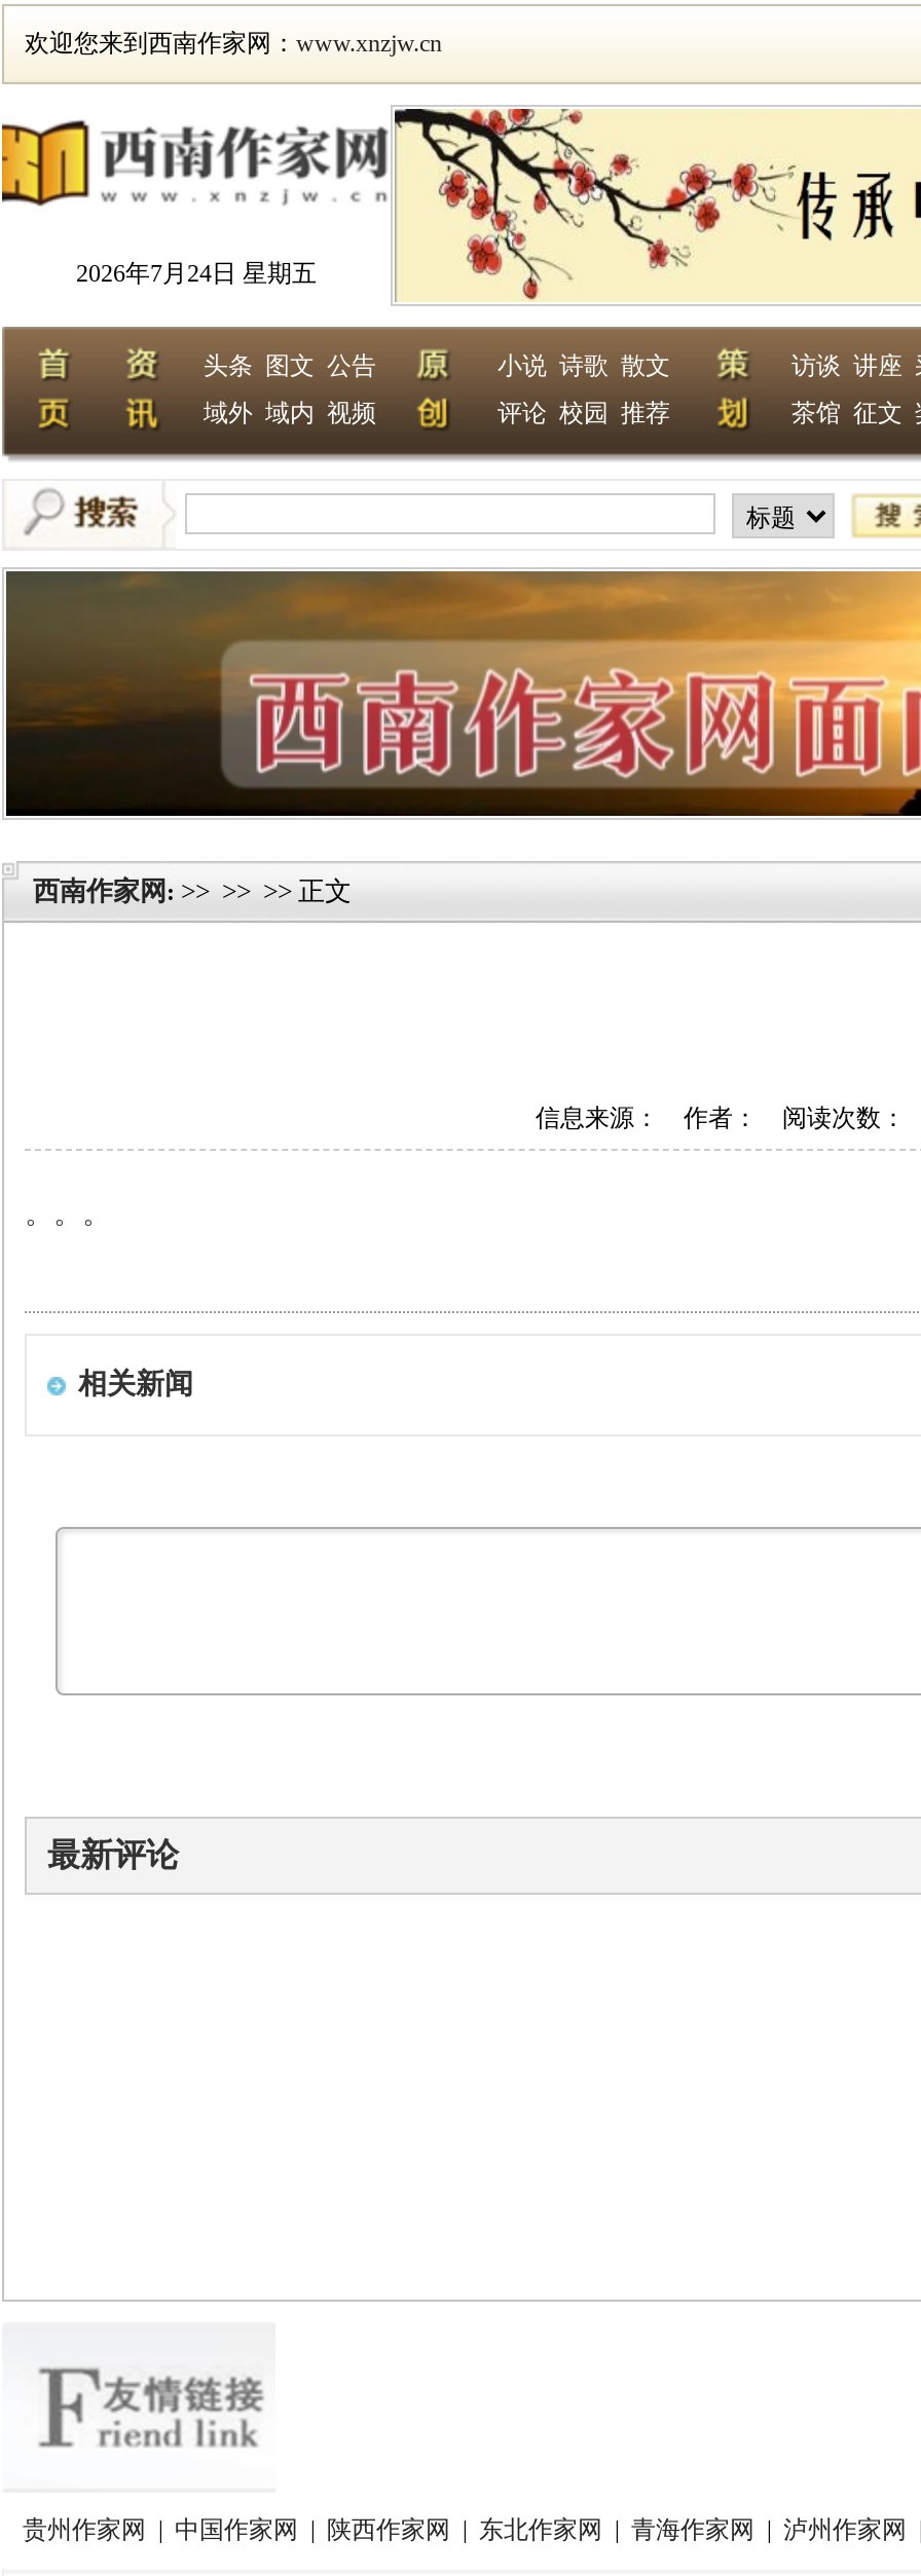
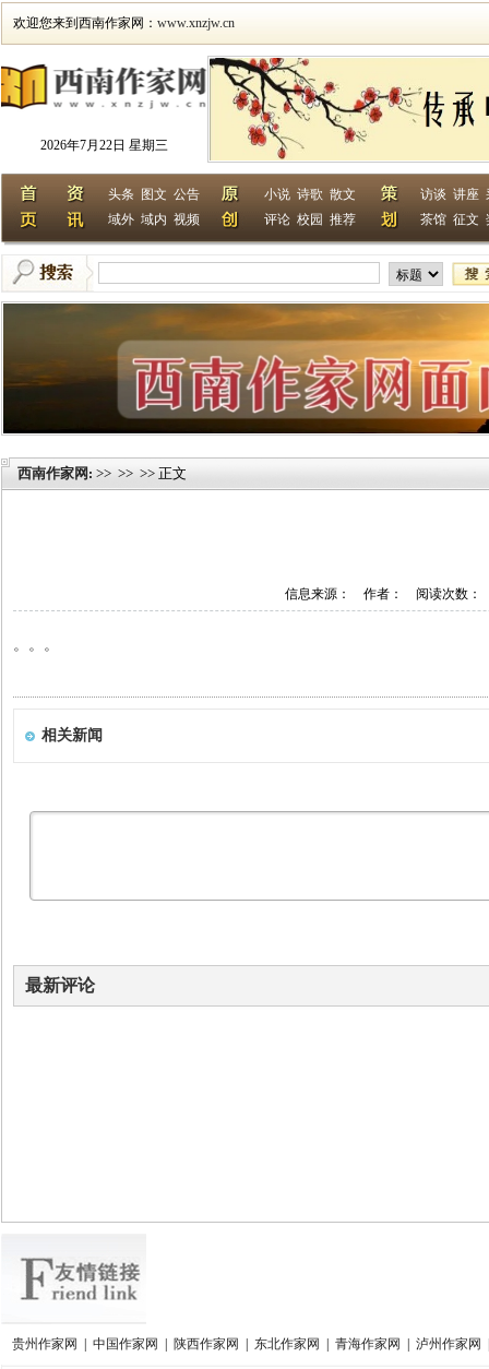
[76,259,317,288] 2026年7月24日 星期五 -> [40,138,168,153] 2026年7月22日 星期三

